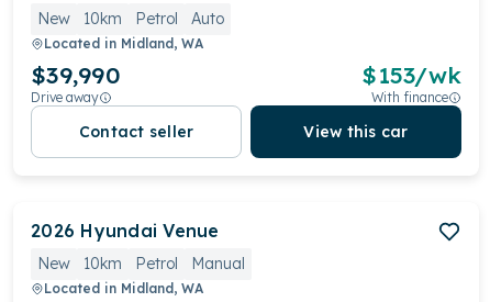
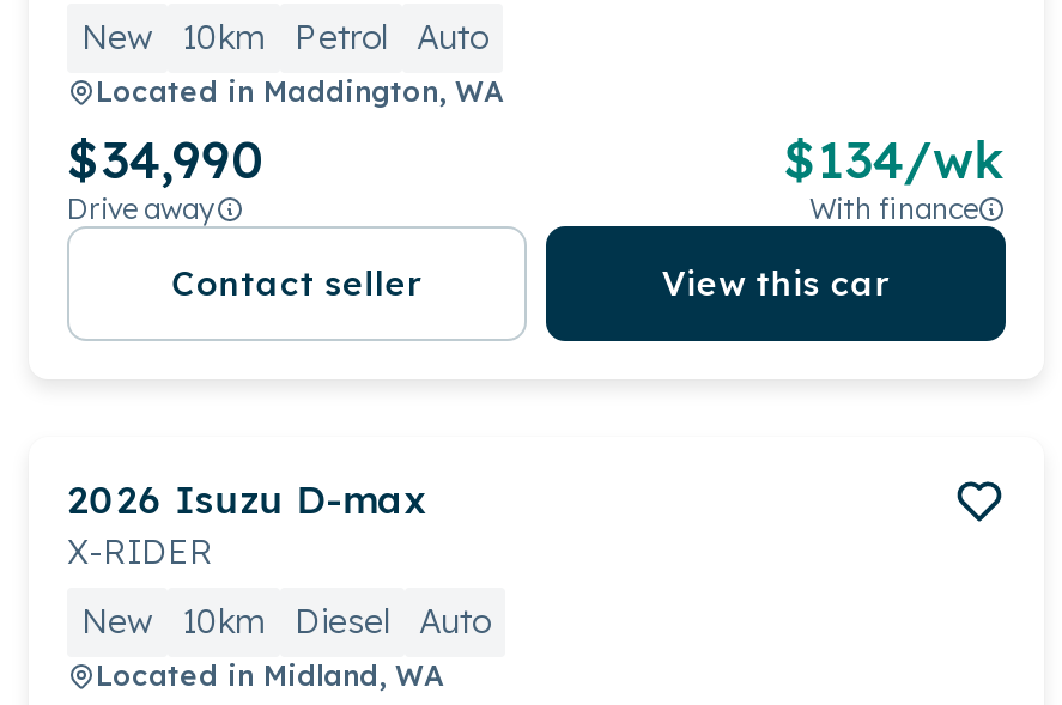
[44,35,203,52] Located in Midland, WA -> [96,73,503,109] Located in Maddington, WA
[31,60,121,89] $39,990 -> [67,128,265,190] $34,990
[362,60,461,89] $153/wk -> [784,128,1006,190] $134/wk
[31,220,219,242] 2026 Hyundai Venue -> [67,475,426,573] 2026 Isuzu D-max | X-RIDER
[135,254,245,273] Petrol | Manual -> [295,600,491,643] Diesel | Auto

